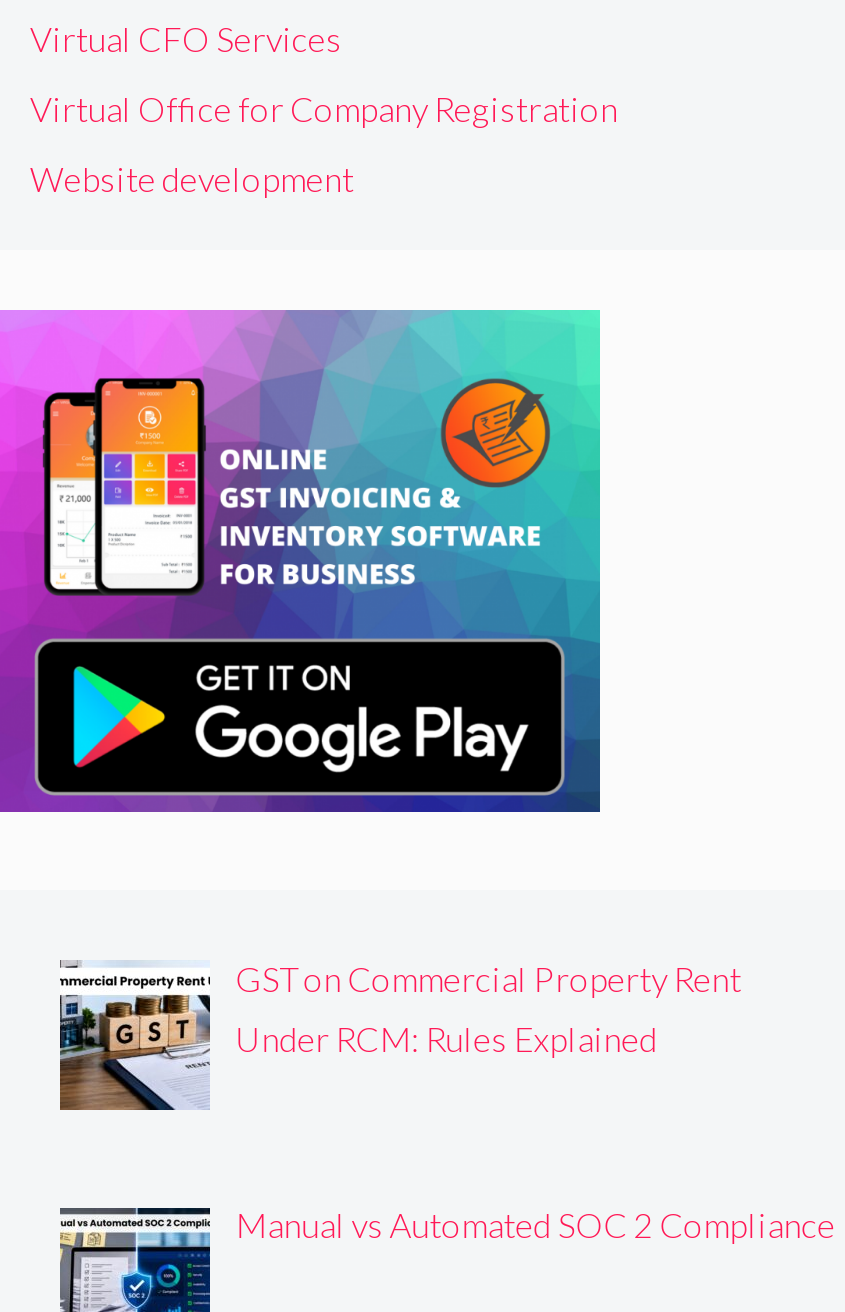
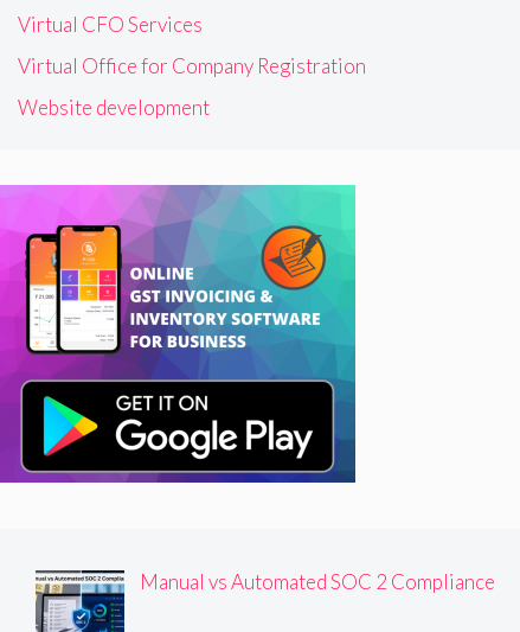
[60,958,742,1112] [image] | GST on Commercial Property Rent | Under RCM: Rules Explained -> none

